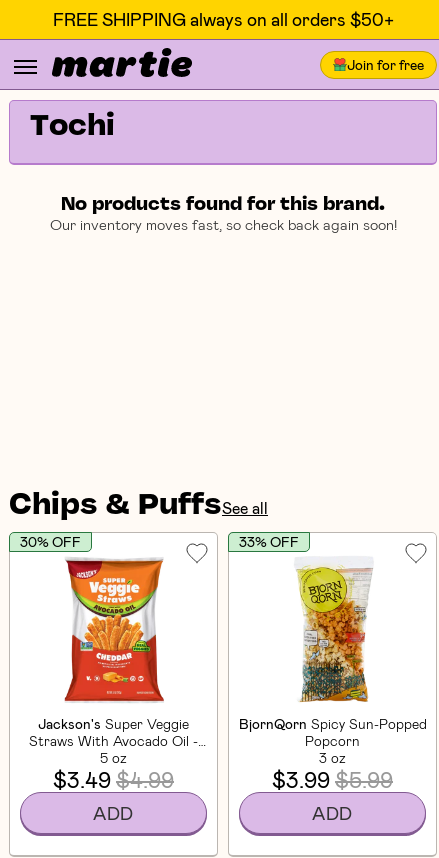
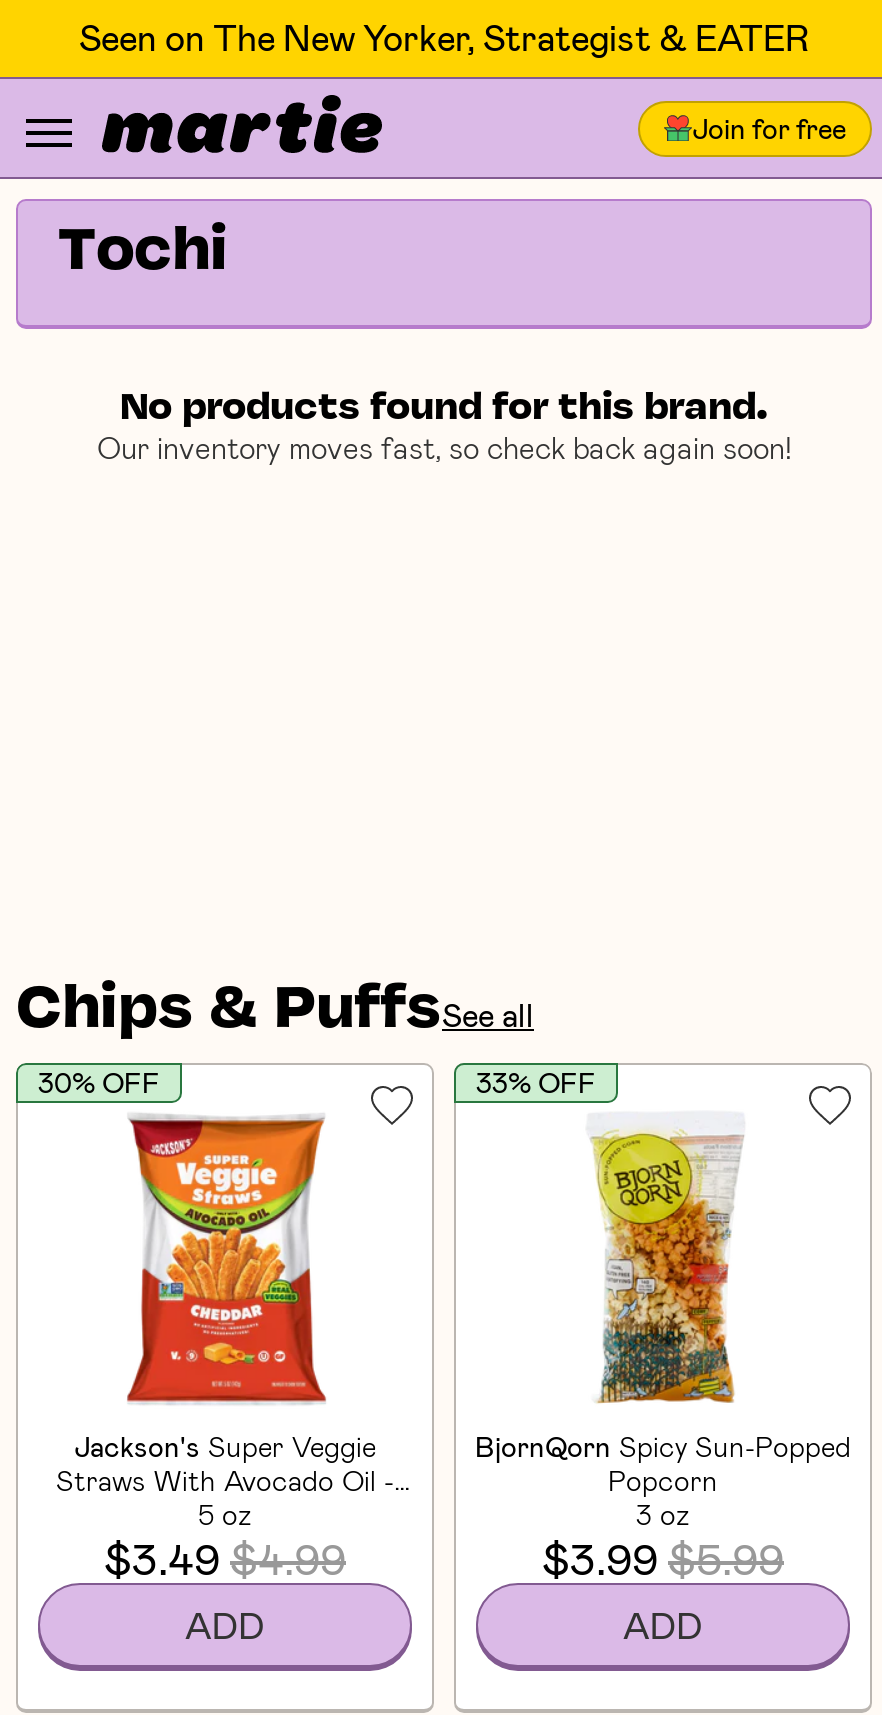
[52,8,393,30] FREE SHIPPING always on all orders $50+ -> [79,15,809,59] Seen on The New Yorker, Strategist & EATER

